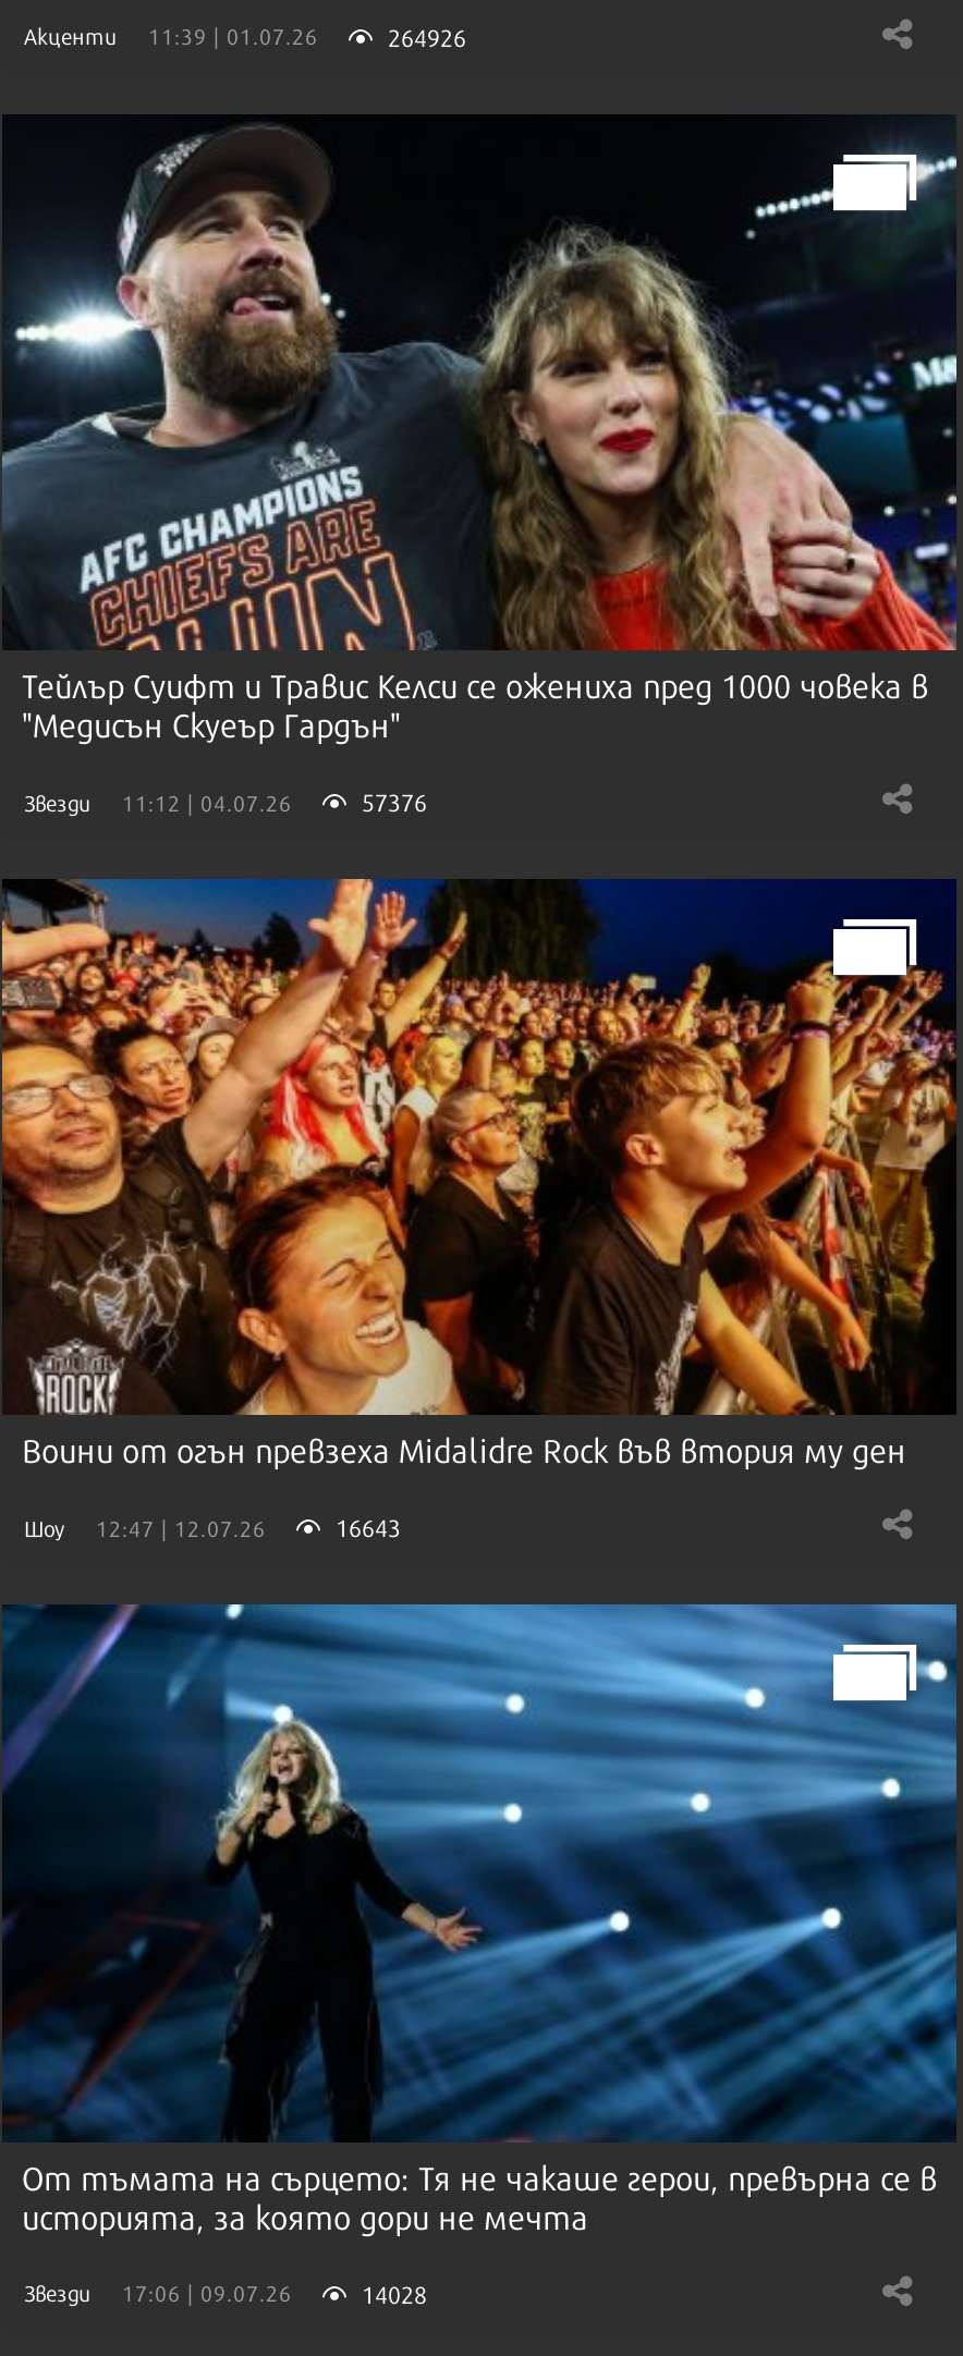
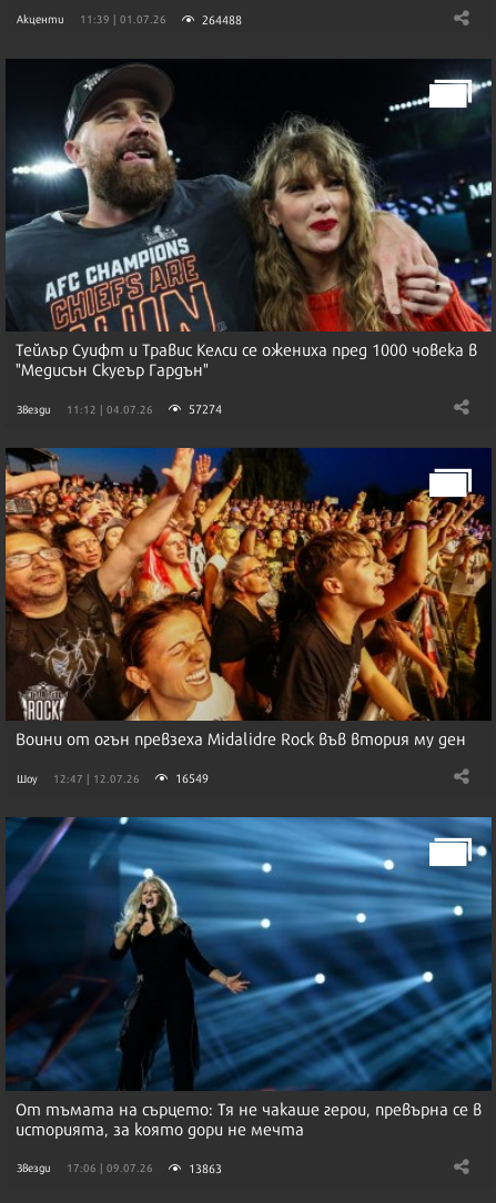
[381,18,466,53] 264926 -> [199,10,242,27] 264488
[355,783,427,818] 57376 -> [185,399,222,417] 57274
[329,1509,401,1544] 16643 -> [172,769,209,787] 16549
[355,2275,427,2310] 14028 -> [185,1158,222,1176] 13863

